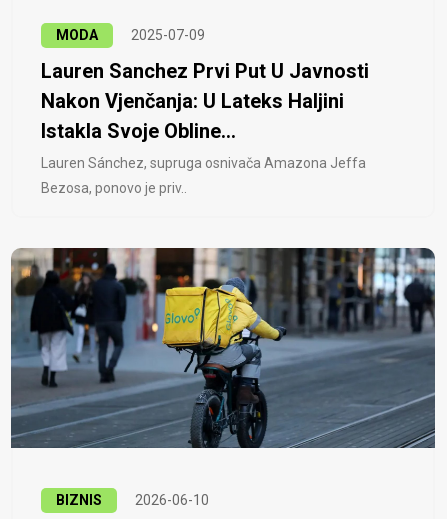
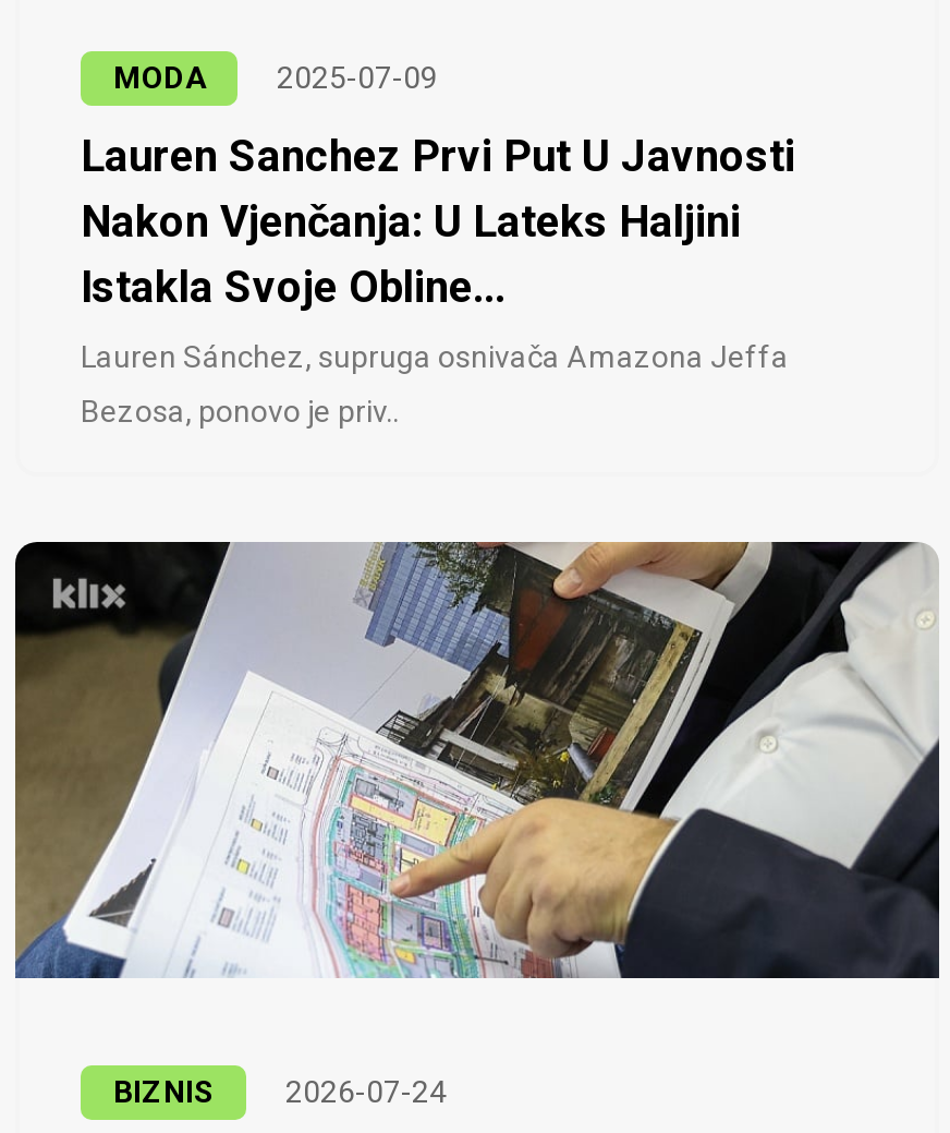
[10,247,436,449] [image] -> [13,540,939,980] [image]
[135,492,209,508] 2026-06-10 -> [285,1073,447,1108] 2026-07-24

